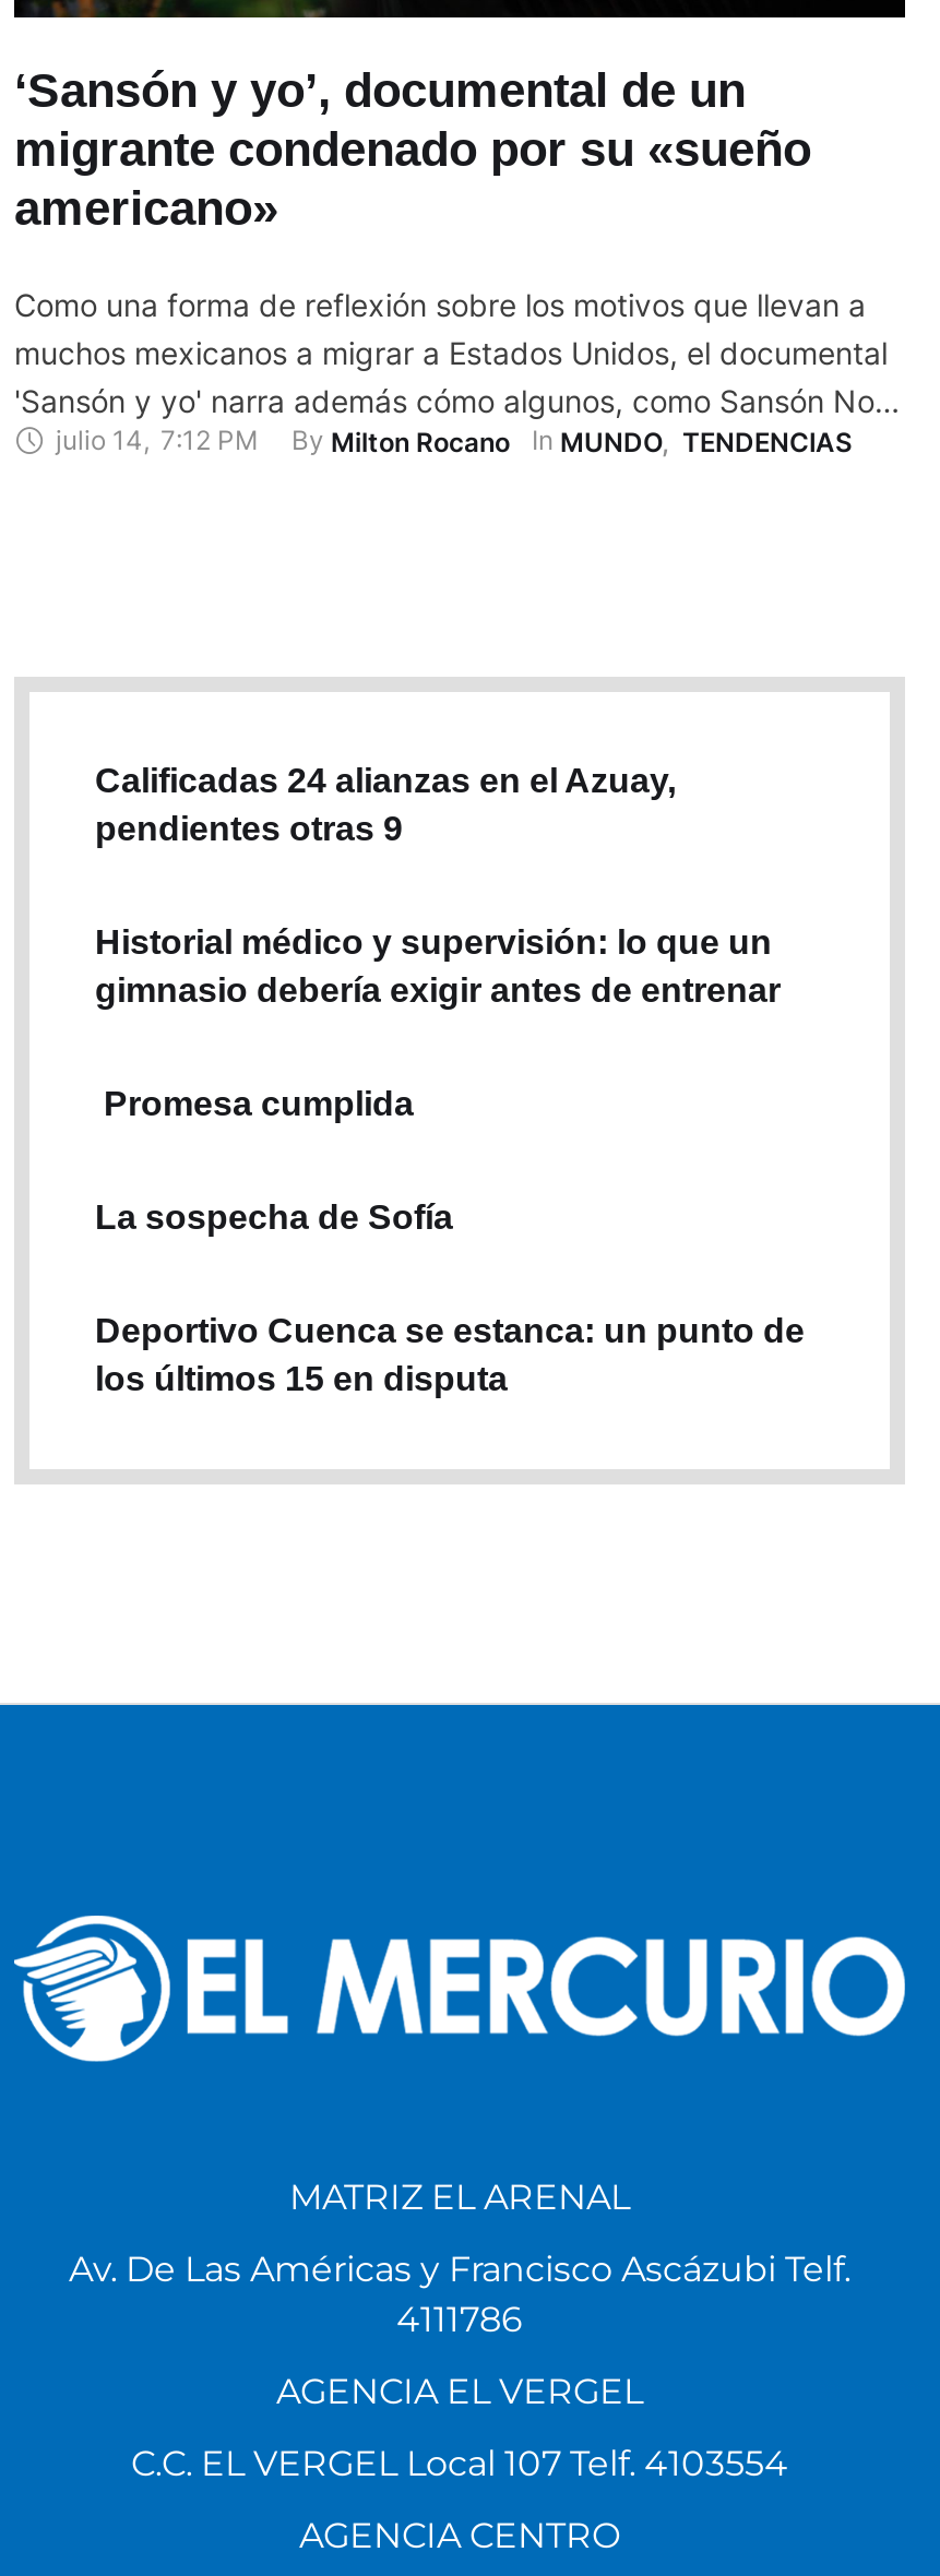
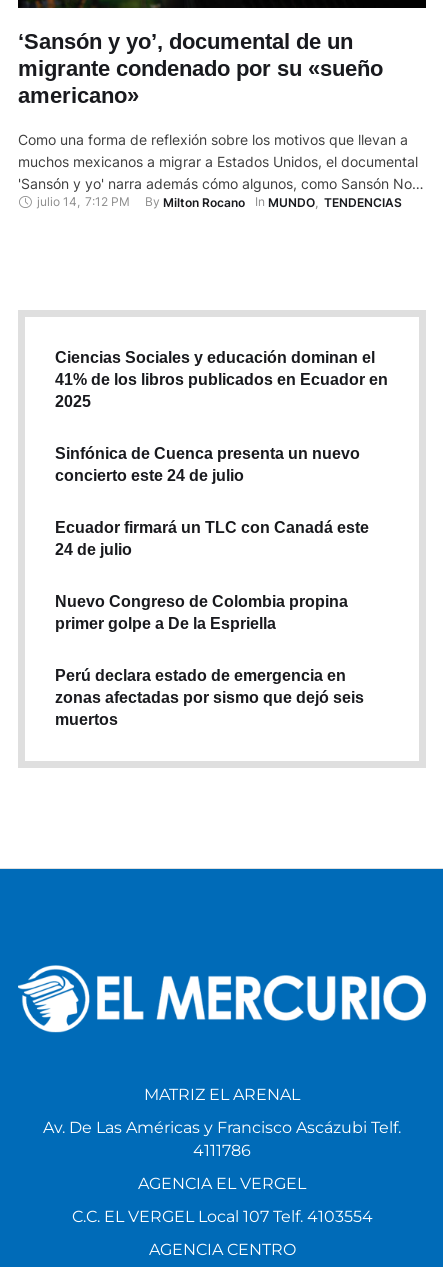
[95,761,676,846] Calificadas 24 alianzas en el Azuay, | pendientes otras 9 -> [55,349,388,410] Ciencias Sociales y educación dominan el | 41% de los libros publicados en Ecuador en | 2025
[95,923,781,1008] Historial médico y supervisión: lo que un | gimnasio debería exigir antes de entrenar -> [55,445,360,484] Sinfónica de Cuenca presenta un nuevo | concierto este 24 de julio
[95,1084,414,1121] Promesa cumplida -> [55,519,369,558] Ecuador firmará un TLC con Canadá este | 24 de julio
[95,1198,453,1235] La sospecha de Sofía -> [55,593,348,632] Nuevo Congreso de Colombia propina | primer golpe a De la Espriella
[95,1311,805,1396] Deportivo Cuenca se estanca: un punto de | los últimos 15 en disputa -> [55,667,364,728] Perú declara estado de emergencia en | zonas afectadas por sismo que dejó seis | muertos

